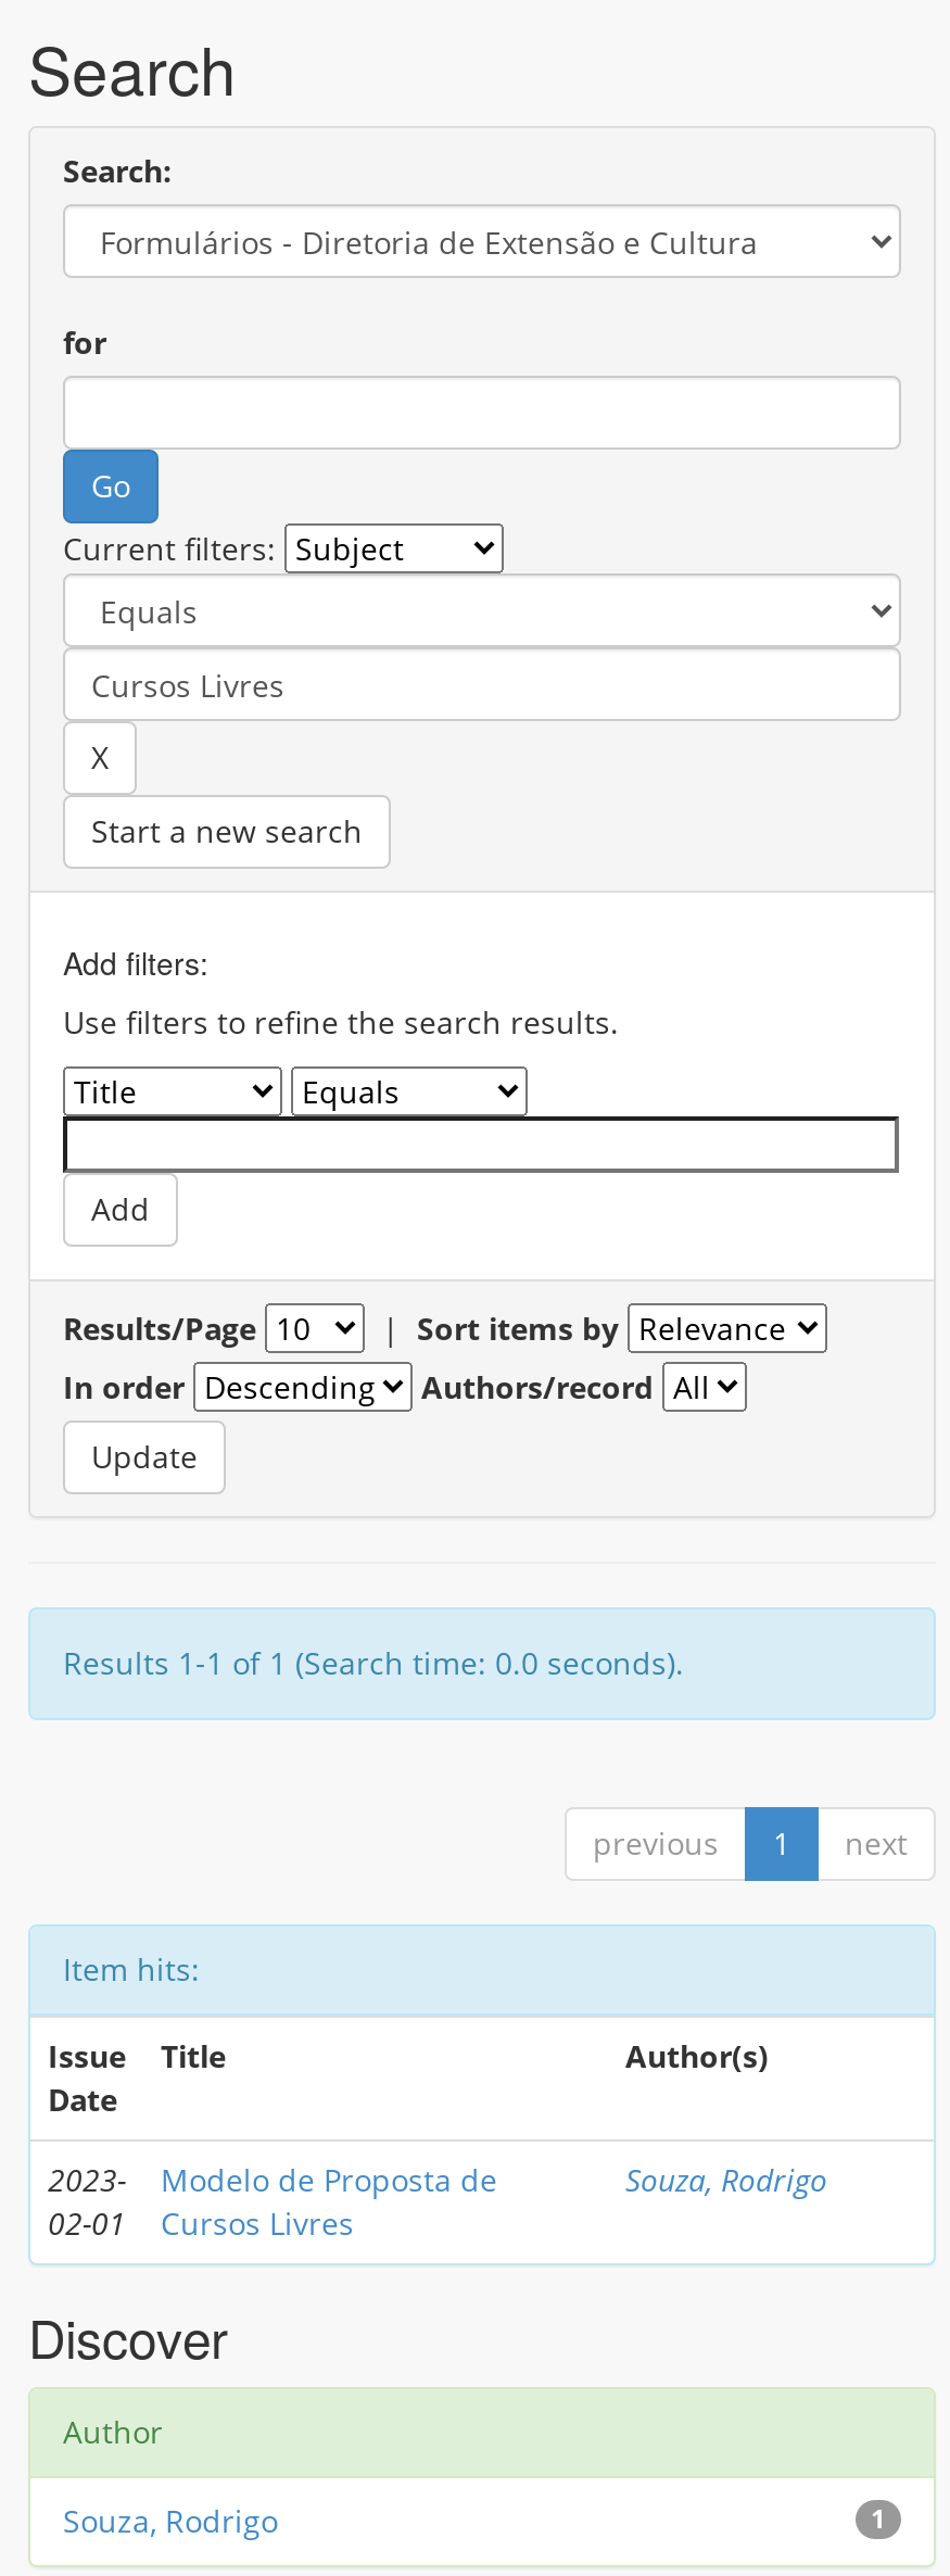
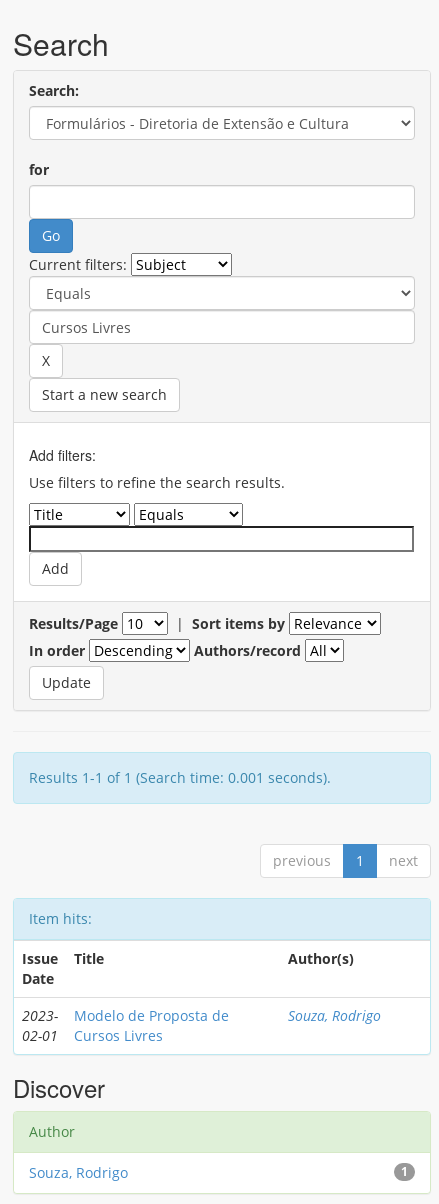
[63,1642,684,1683] Results 1-1 of 1 (Search time: 0.0 seconds). -> [29,768,331,787] Results 1-1 of 1 (Search time: 0.001 seconds).

